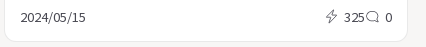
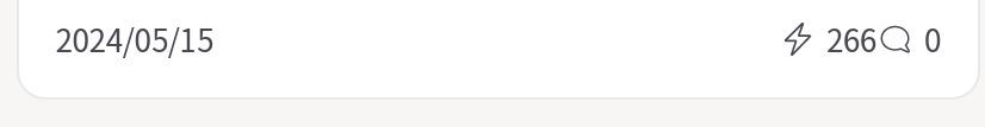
[344,7,392,26] 325 0 -> [827,16,941,61] 266 0

